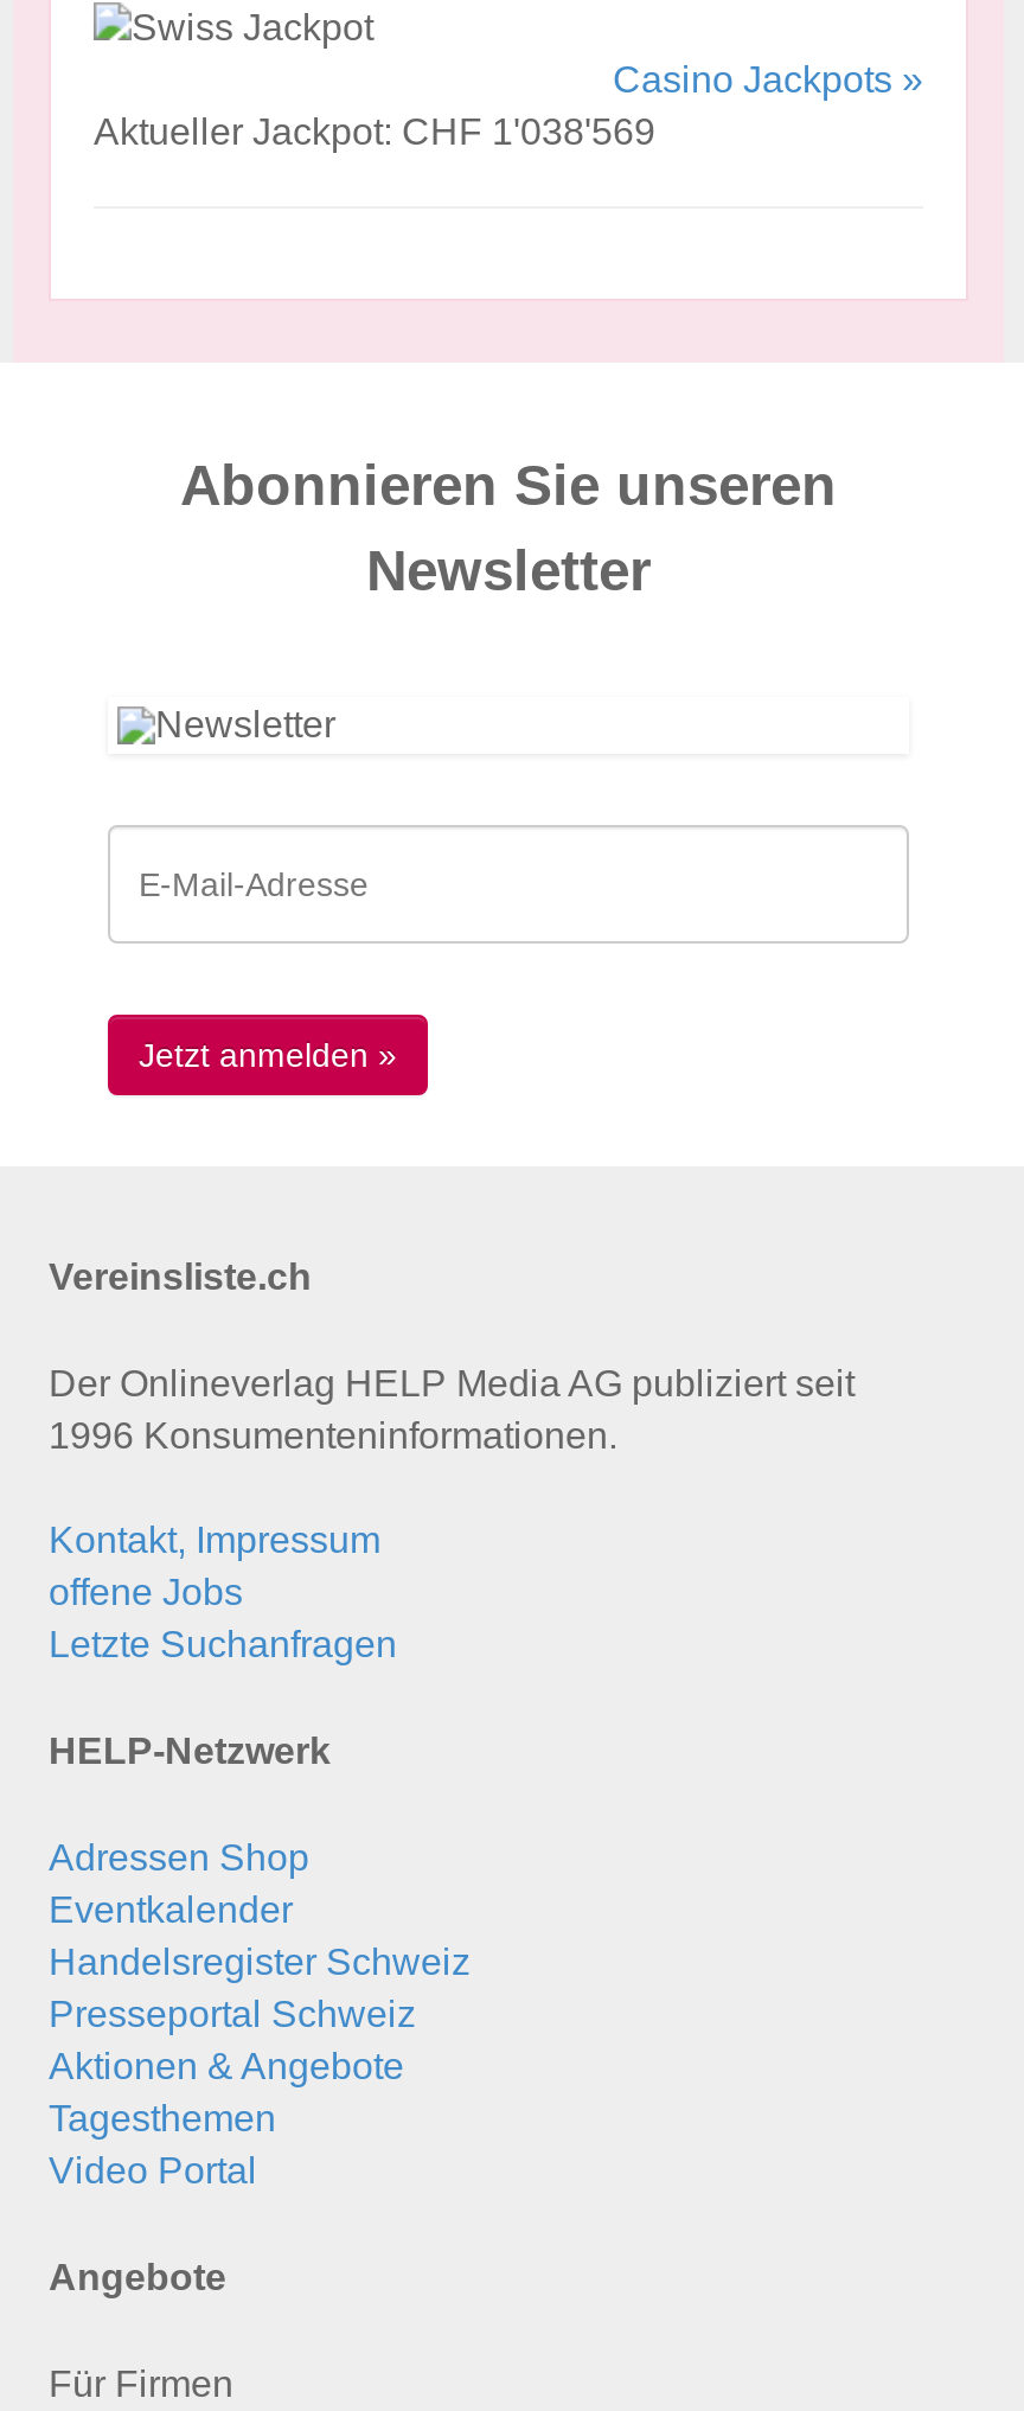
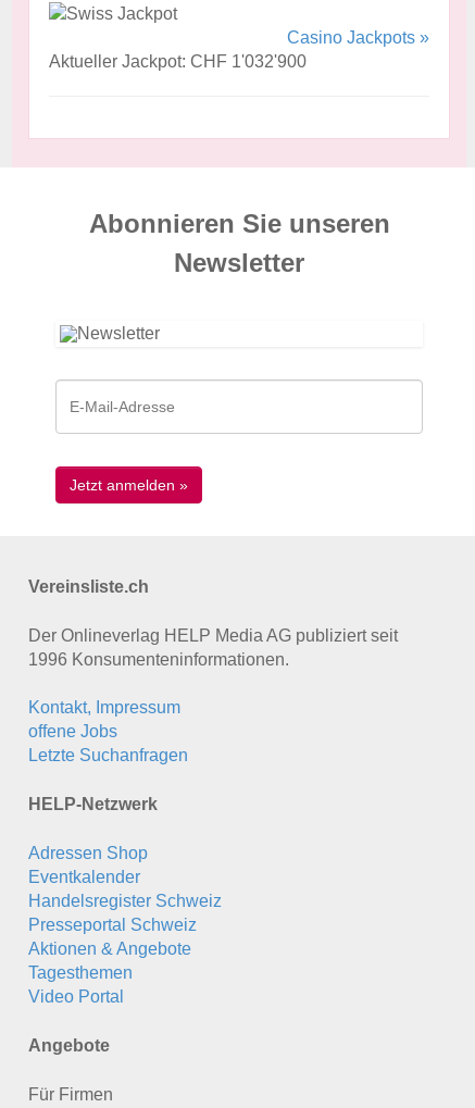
[94,110,655,150] Aktueller Jackpot: CHF 1'038'569 -> [49,53,307,71] Aktueller Jackpot: CHF 1'032'900

